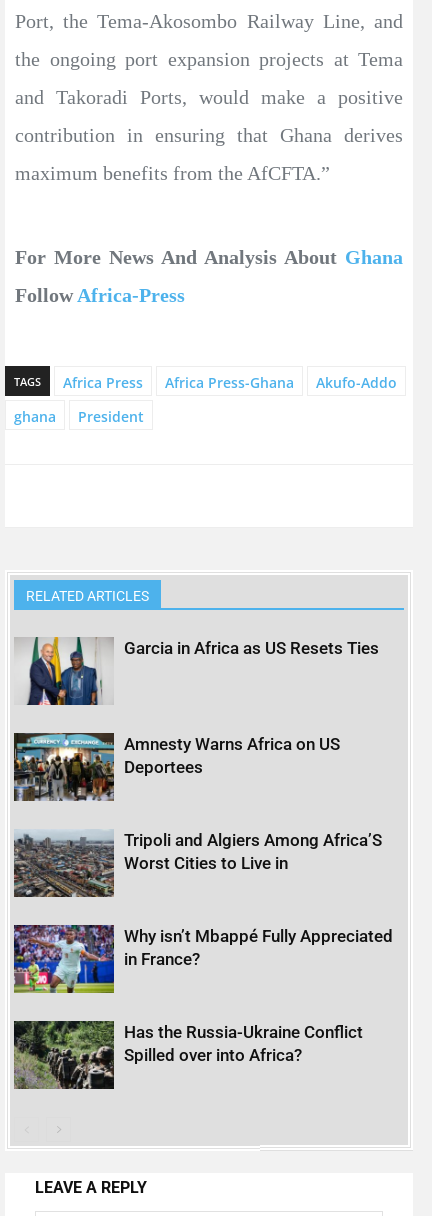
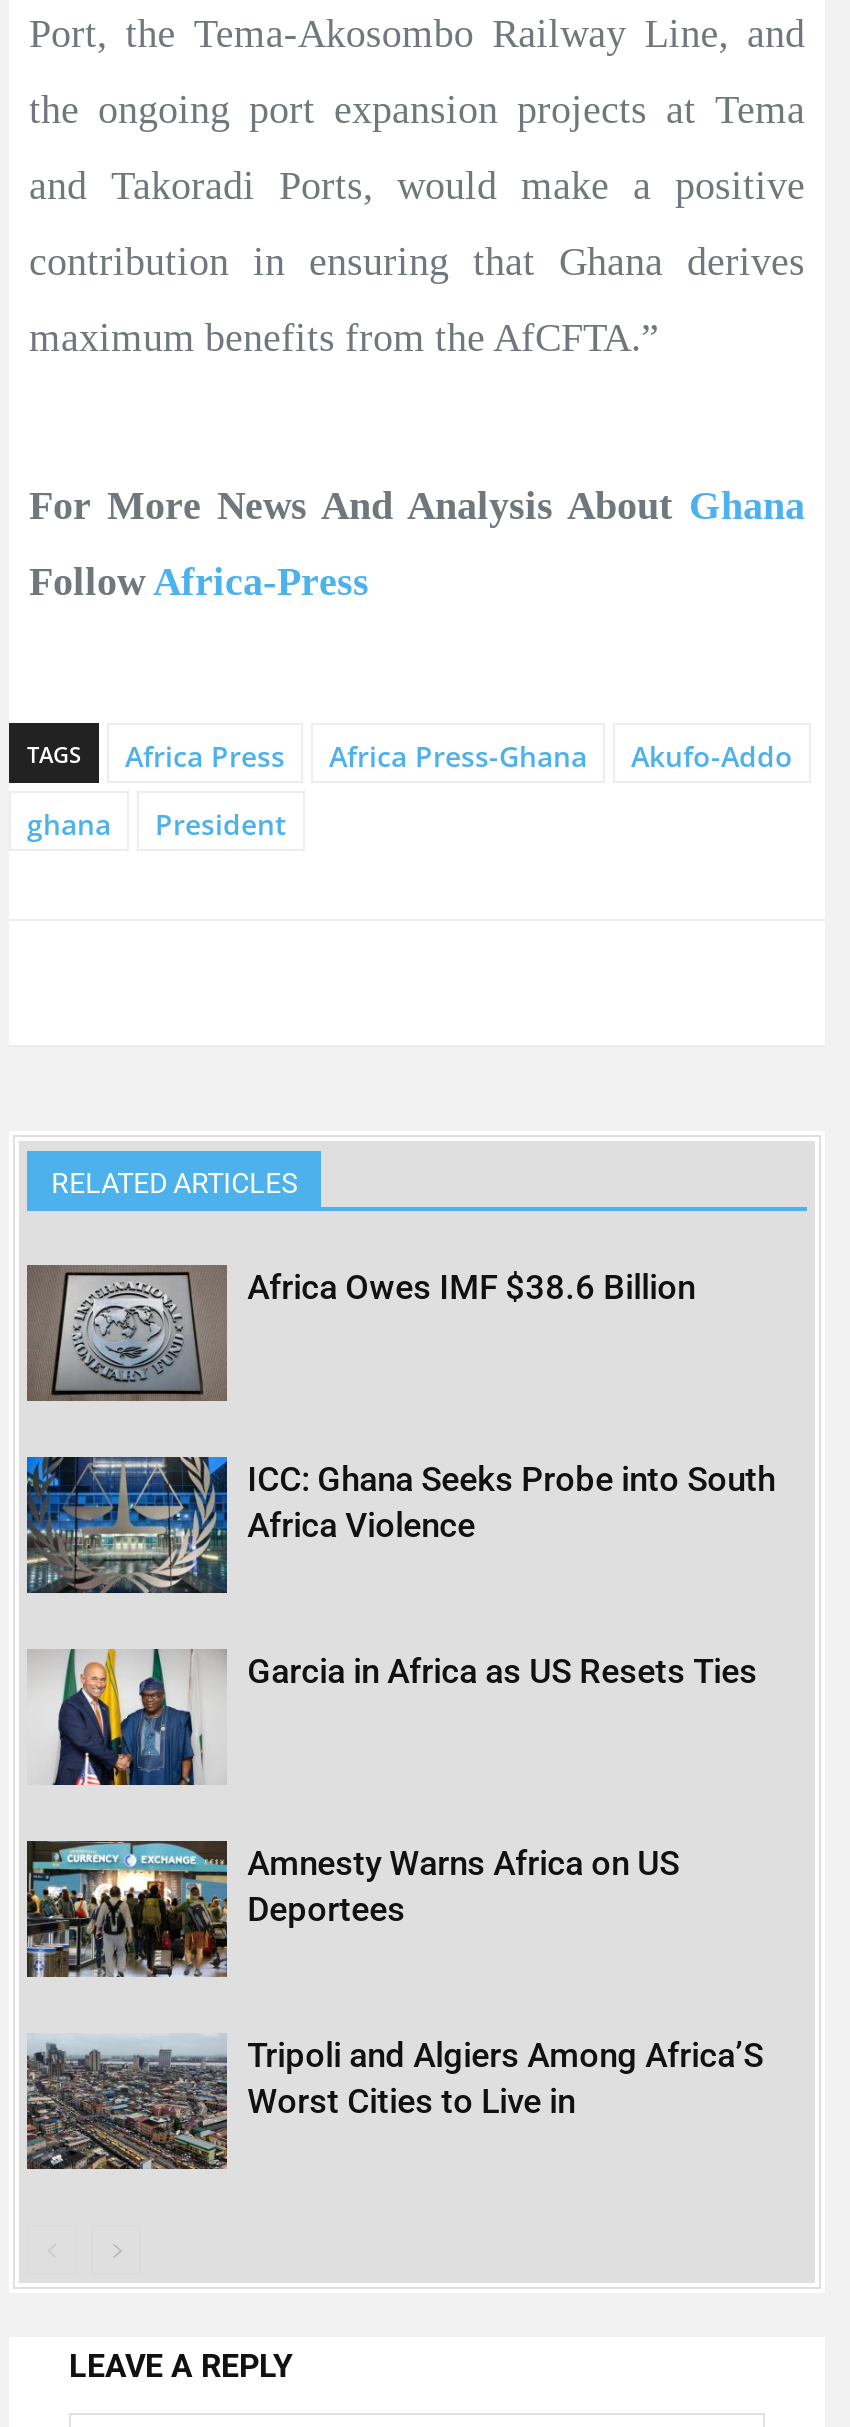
none -> [25,1265,695,1403] [image] | Africa Owes IMF $38.6 Billion
none -> [25,1455,775,1595] [image] | ICC: Ghana Seeks Probe into South | Africa Violence
moved [13,636,382,873] -> [25,1647,763,2120]: [image] | Garcia in Africa as US Resets Ties | Amnesty Warns Africa on US | Deportees | Tripoli and Algiers Among Africa’S | Worst Cities to Live in
[13,924,393,994] [image] | Why isn’t Mbappé Fully Appreciated | in France? -> none
[13,1020,363,1089] [image] | Has the Russia-Ukraine Conflict | Spilled over into Africa? -> none

